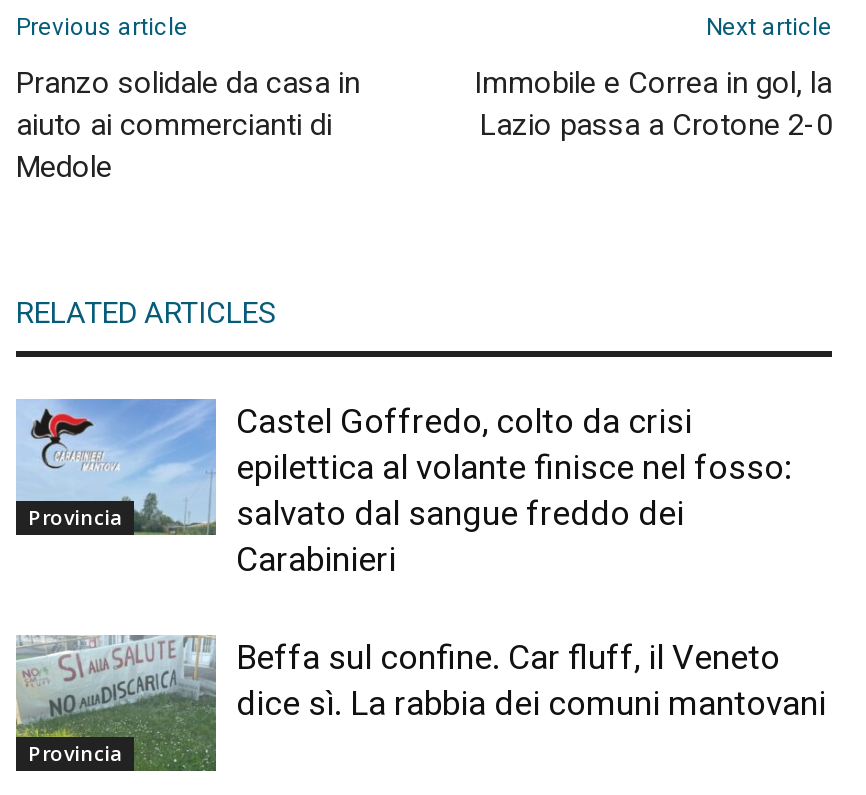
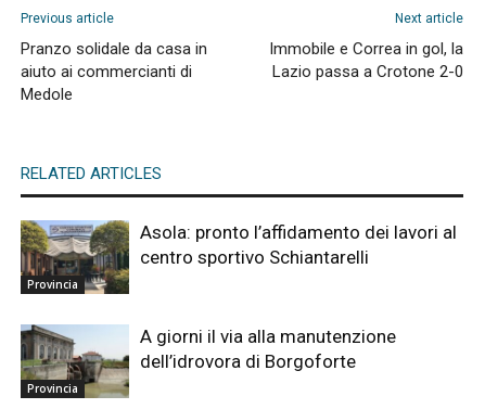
[14,397,792,578] [image] | Castel Goffredo, colto da crisi | epilettica al volante finisce nel fosso: | salvato dal sangue freddo dei | Carabinieri -> [20,219,457,295] [image] | Asola: pronto l’affidamento dei lavori al | centro sportivo Schiantarelli
[16,635,826,771] [image] | Beffa sul confine. Car fluff, il Veneto | dice sì. La rabbia dei comuni mantovani -> [21,324,396,398] [image] | A giorni il via alla manutenzione | dell’idrovora di Borgoforte

